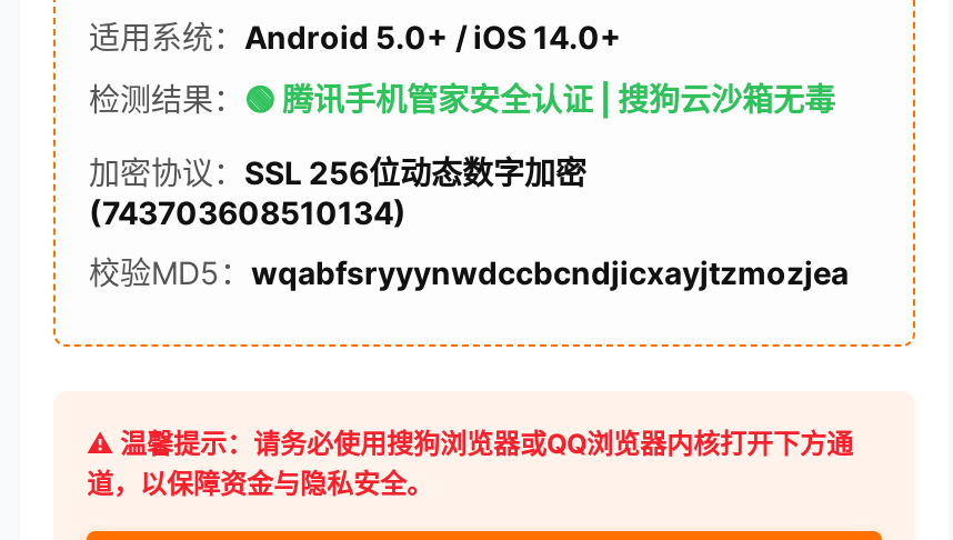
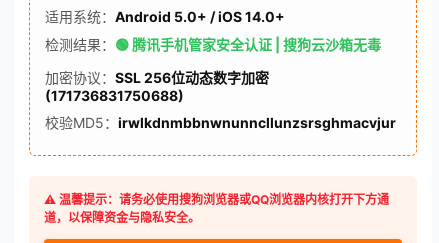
[89,193,407,231] (743703608510134) -> [45,87,184,104] (171736831750688)
[89,253,849,291] 校验MD5：wqabfsryyynwdccbcndjicxayjtzmozjea -> [45,114,396,131] 校验MD5：irwlkdnmbbnwnunncllunzsrsghmacvjur

